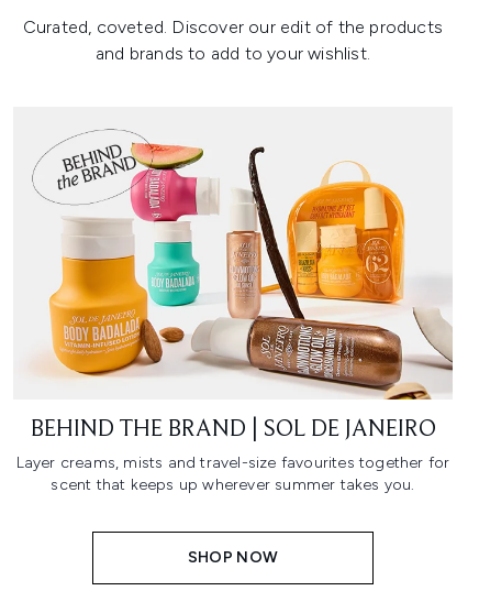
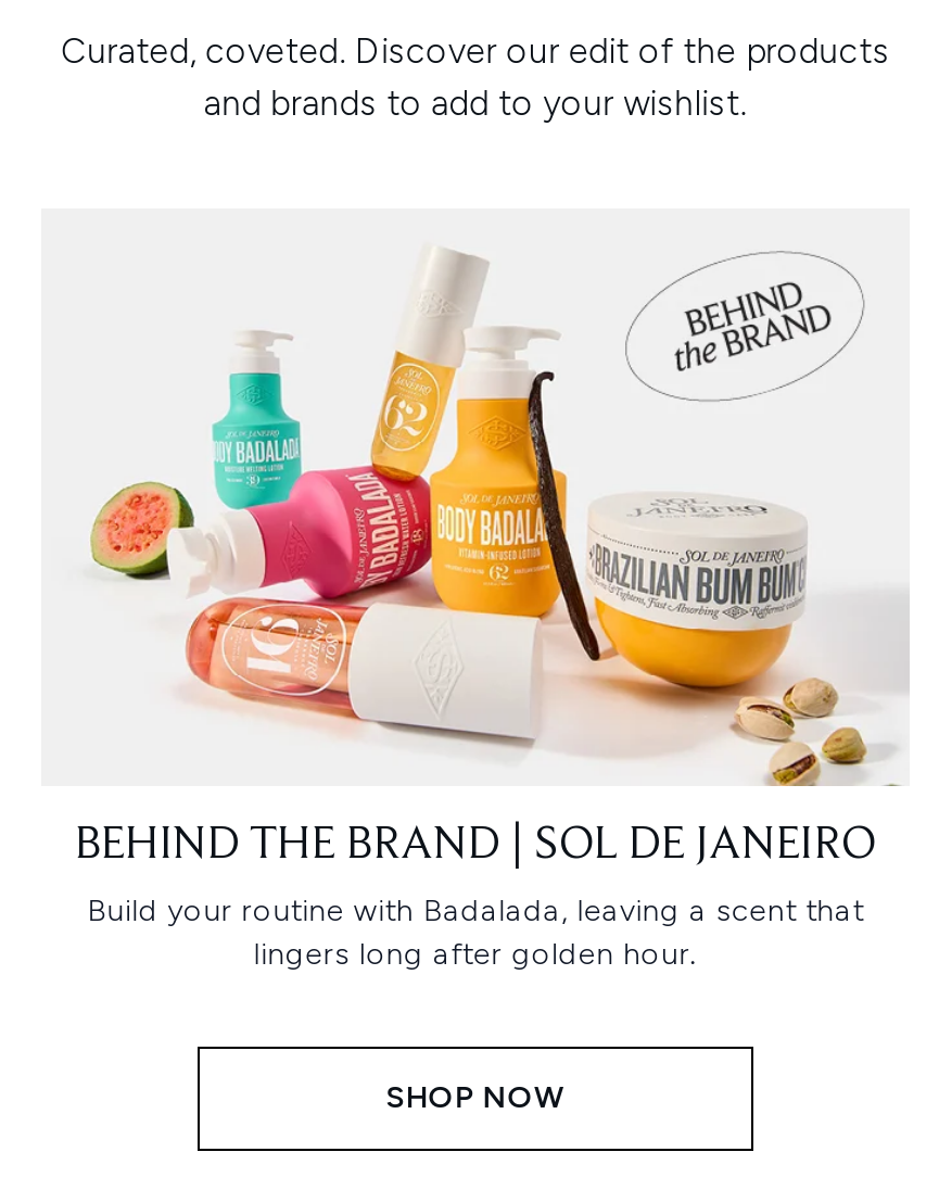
[32,129,454,401] [image] -> [89,250,910,788] [image]
[16,454,450,494] Layer creams, mists and travel-size favourites together for | scent that keeps up wherever summer takes you. -> [87,893,864,973] Build your routine with Badalada, leaving a scent that | lingers long after golden hour.

